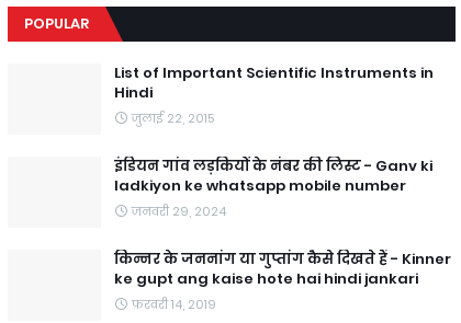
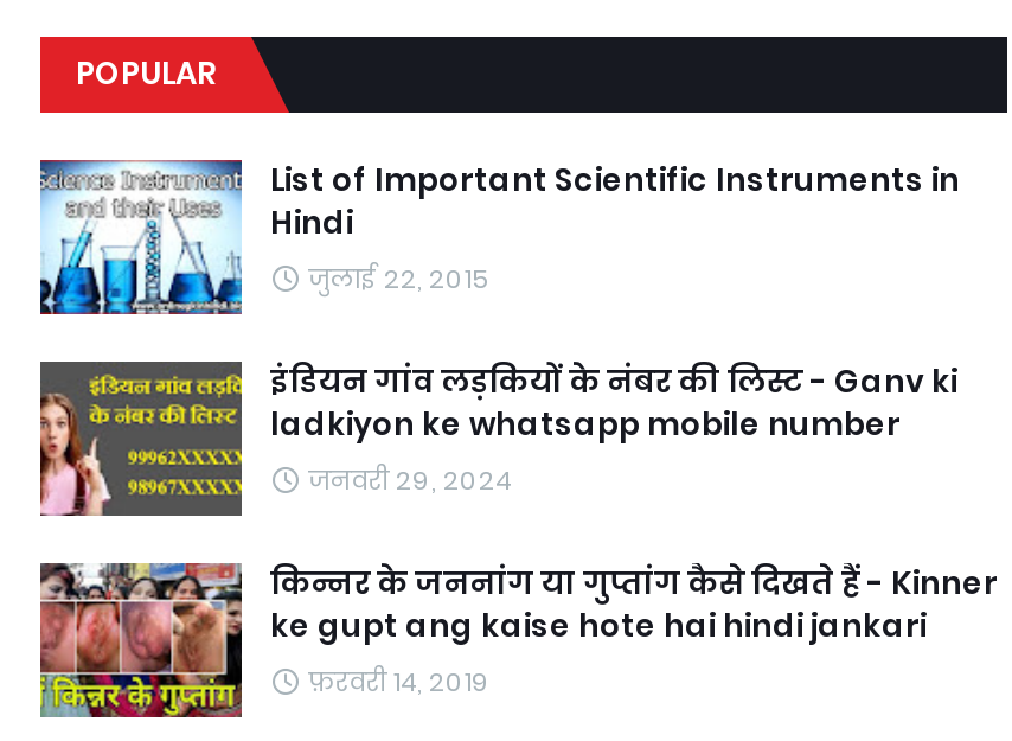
none -> [38,158,244,317] [image]
none -> [38,359,244,518] [image]
none -> [38,561,244,720] [image]

